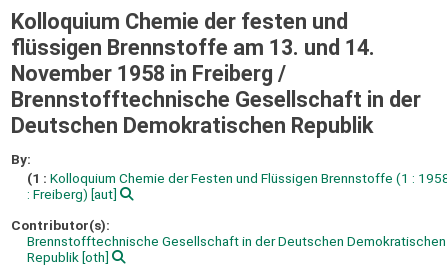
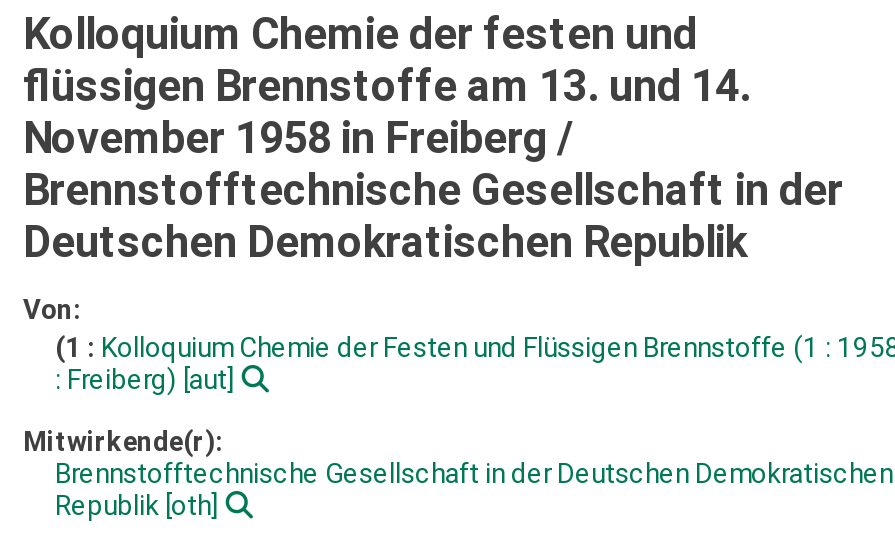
[11,151,31,167] By: -> [23,292,81,324] Von:
[11,216,110,232] Contributor(s): -> [23,424,223,456] Mitwirkende(r):

